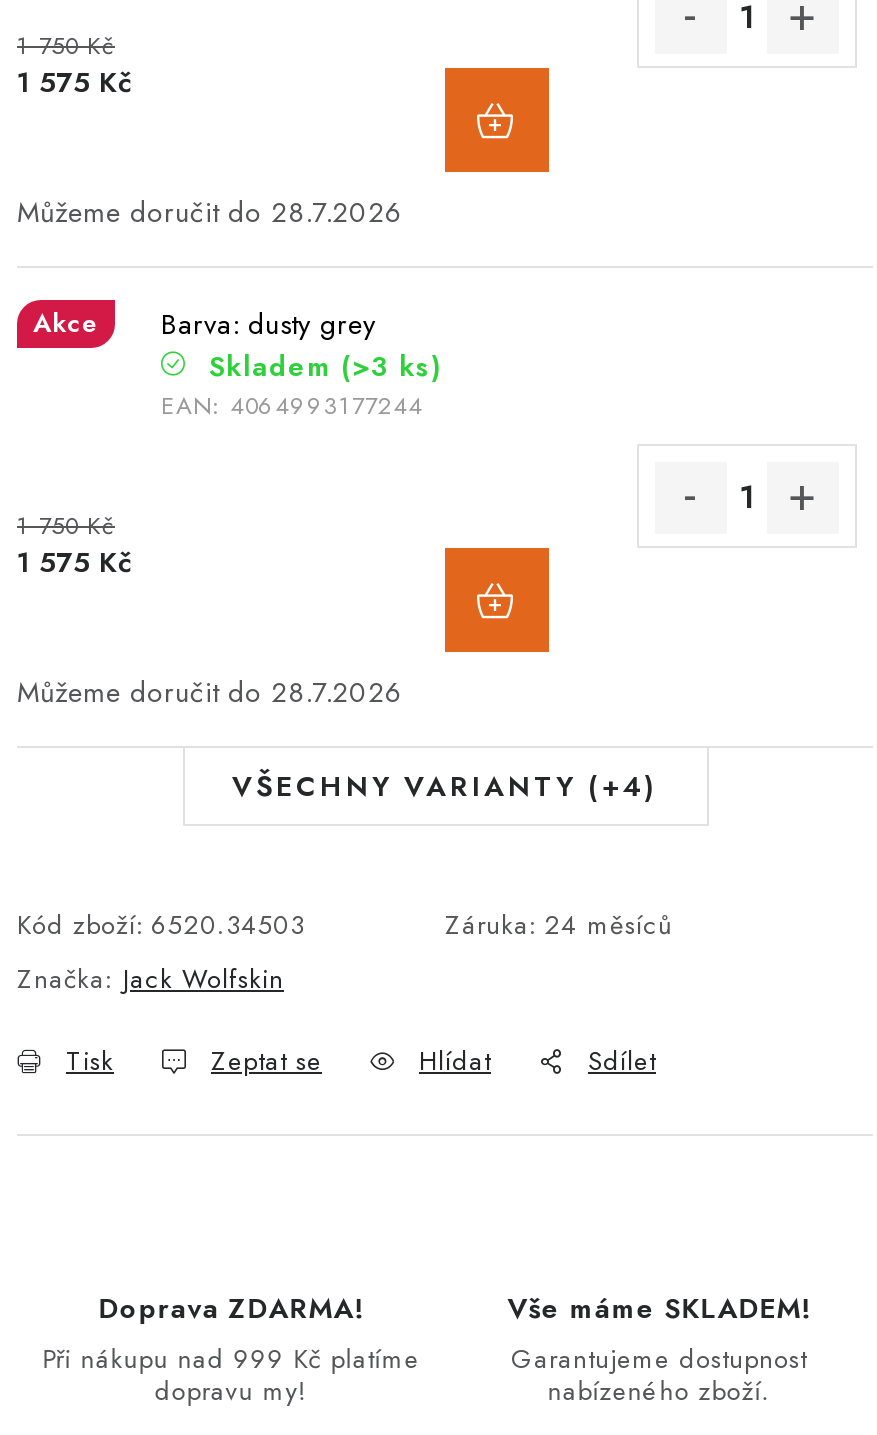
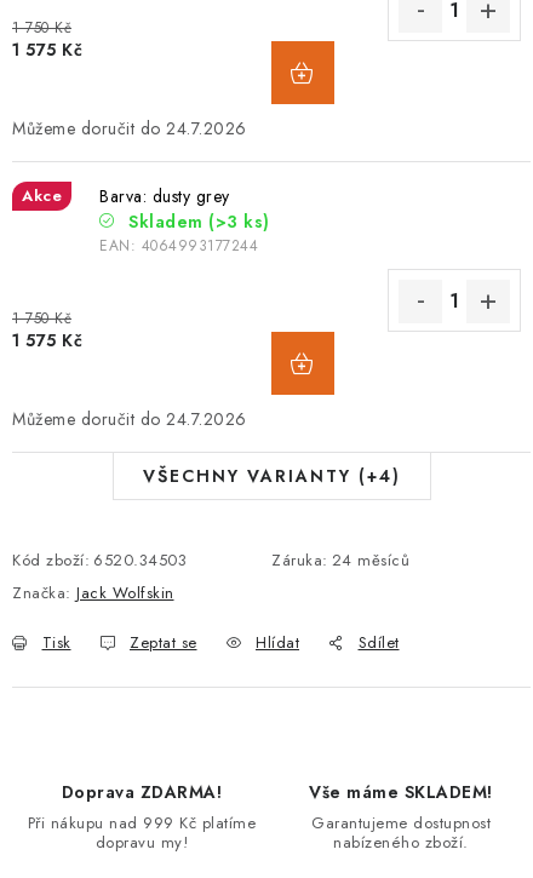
[271,192,404,232] 28.7.2026 -> [166,116,247,140] 24.7.2026
[271,672,404,712] 28.7.2026 -> [166,407,247,431] 24.7.2026

